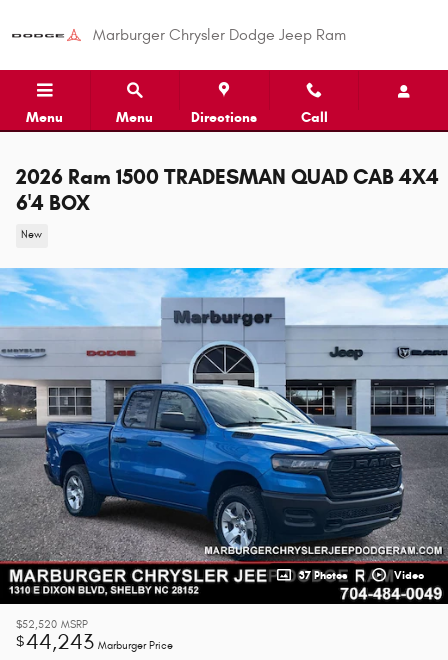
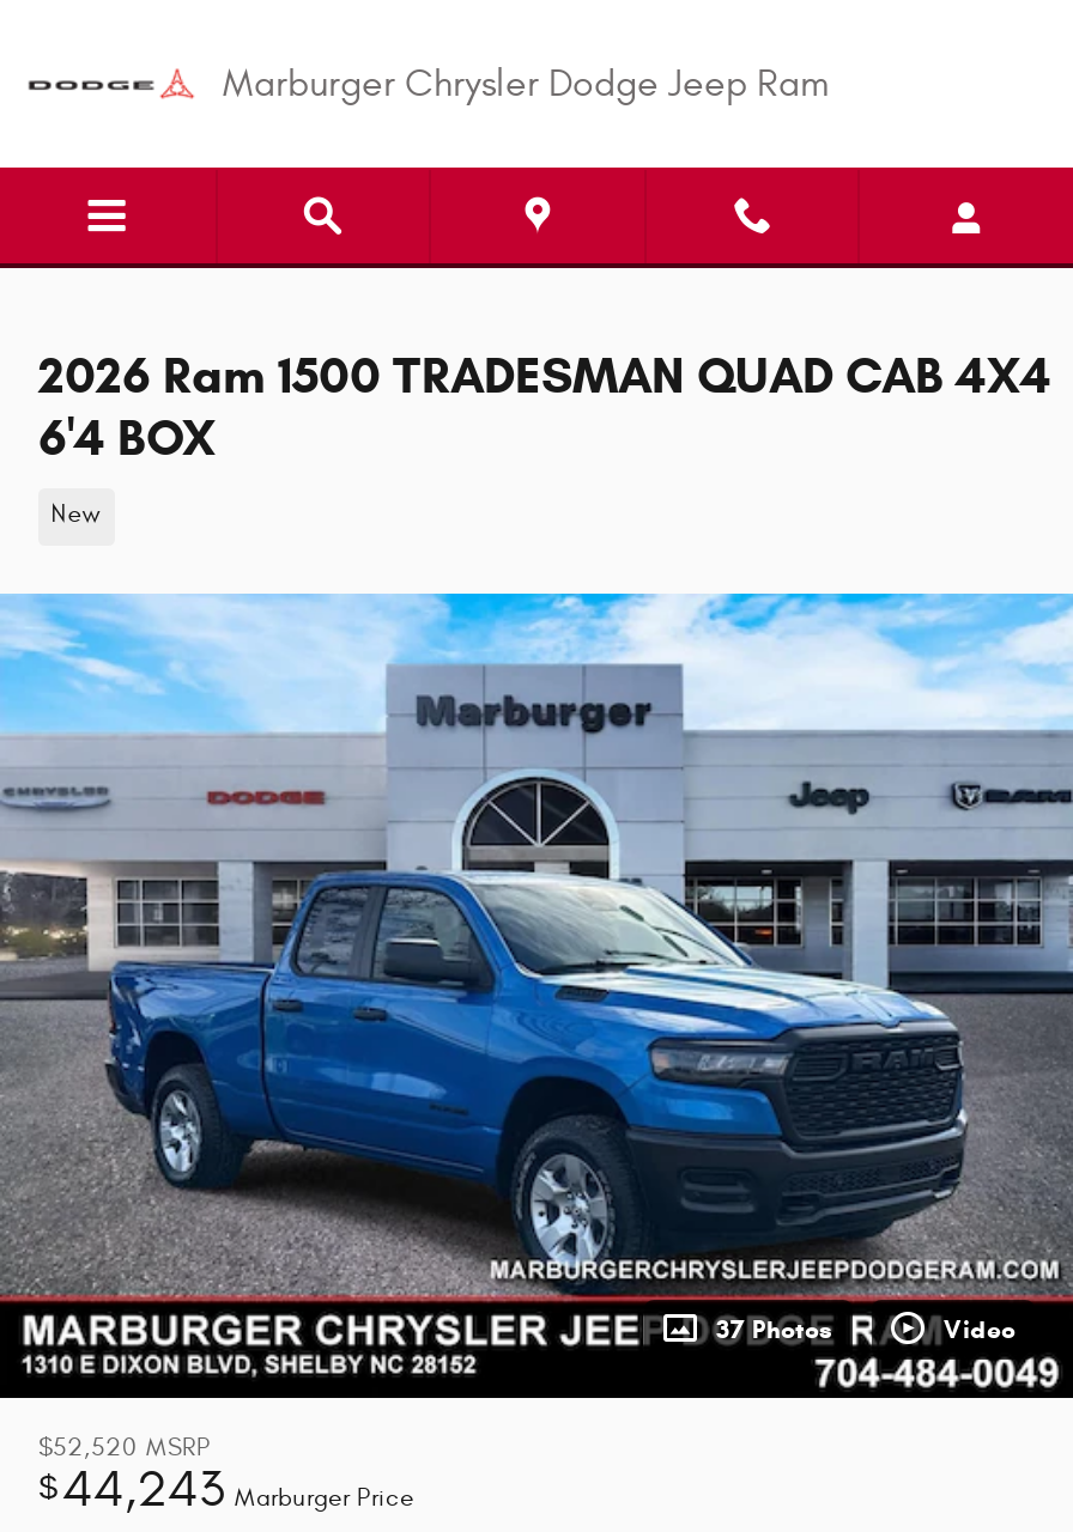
[26,109,328,126] Menu | Menu | Directions | Call -> none

